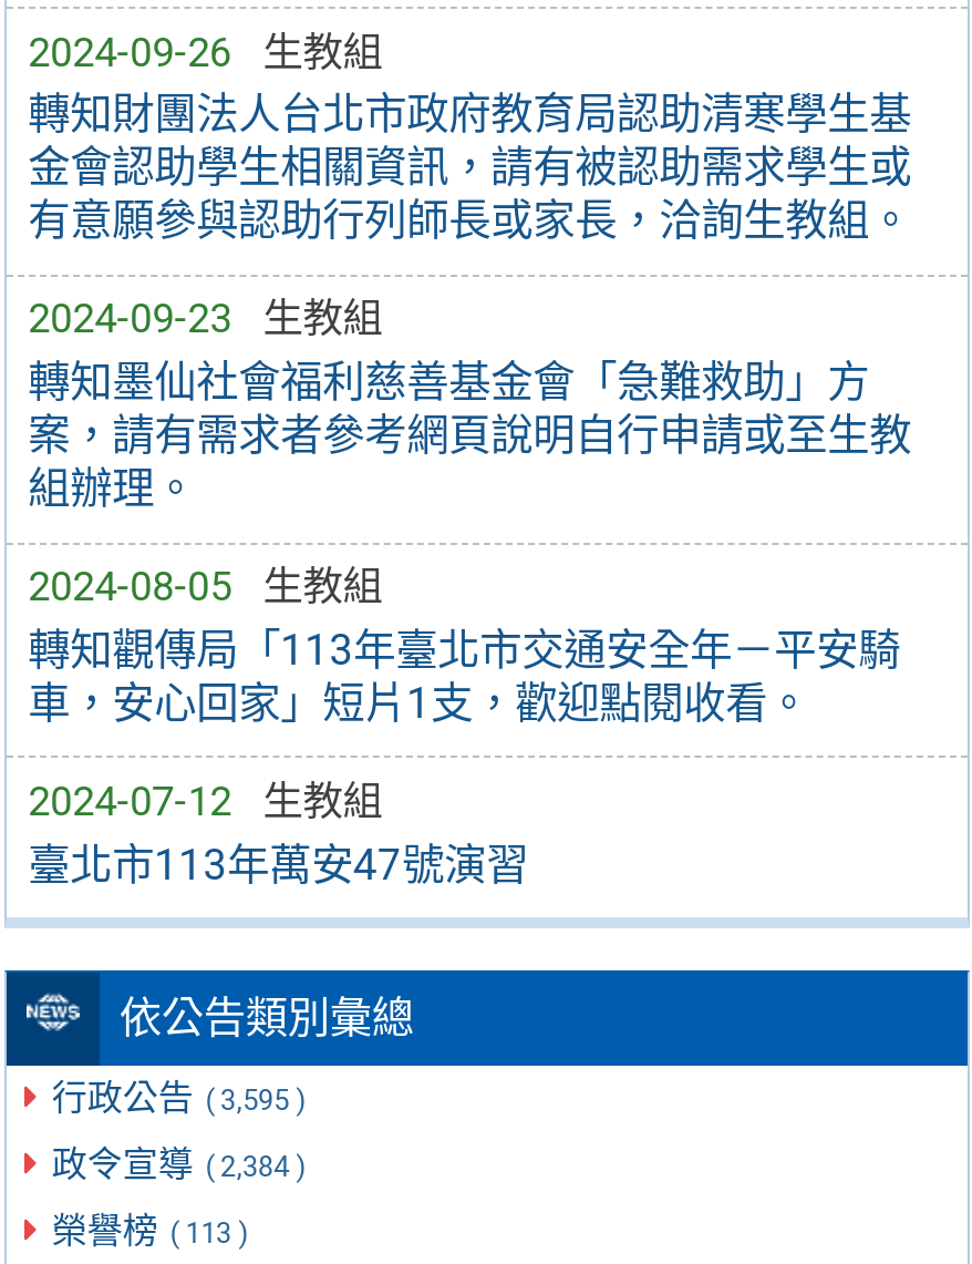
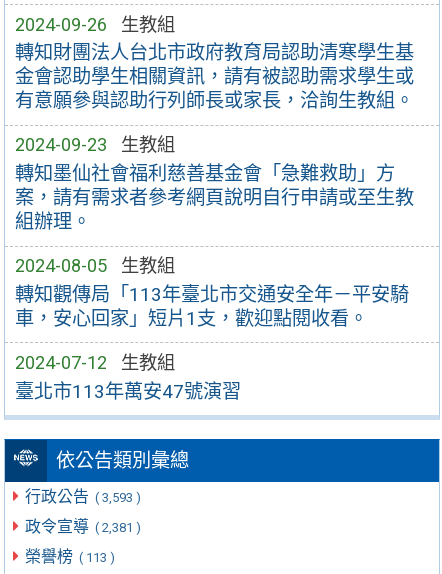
[52,1077,307,1119] 行政公告 ( 3,595 ) -> [25,487,141,506] 行政公告 ( 3,593 )
[52,1143,307,1185] 政令宣導 ( 2,384 ) -> [25,517,141,536] 政令宣導 ( 2,381 )

